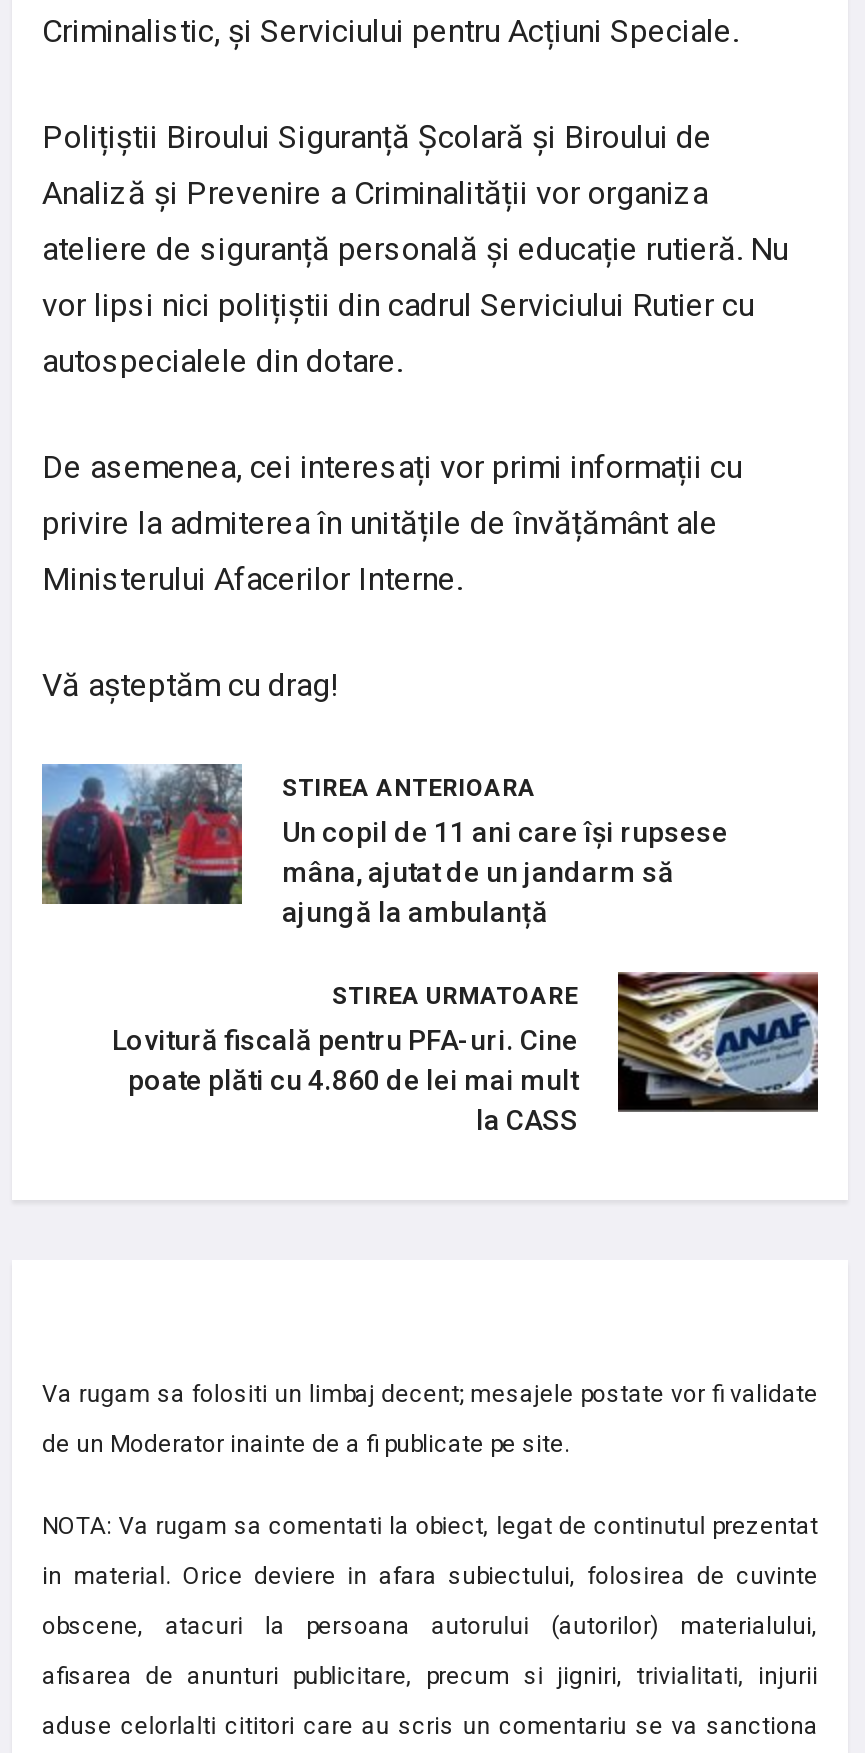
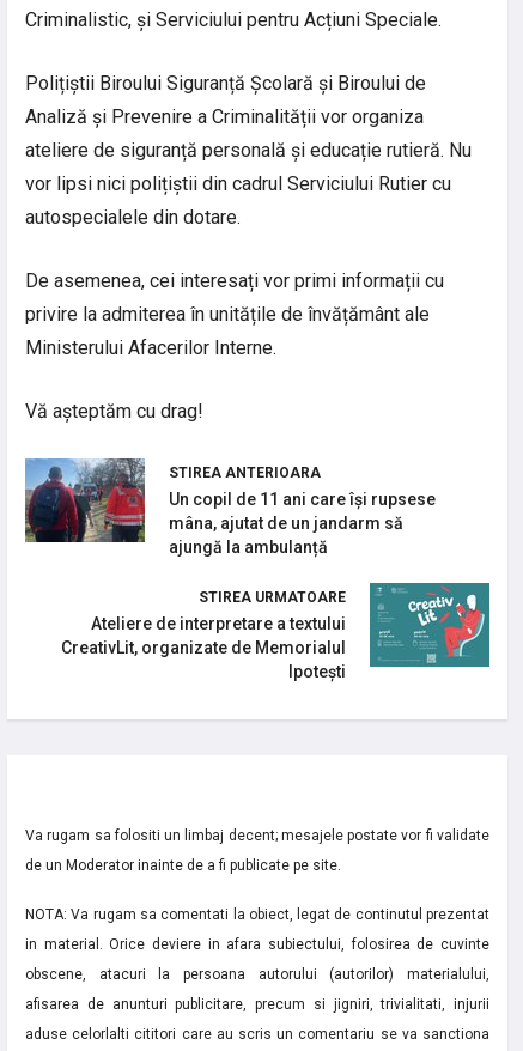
[112,970,820,1135] [image] | Lovitură fiscală pentru PFA-uri. Cine | poate plăti cu 4.860 de lei mai mult | la CASS -> [61,582,491,681] [image] | Ateliere de interpretare a textului | CreativLit, organizate de Memorialul | Ipotești

